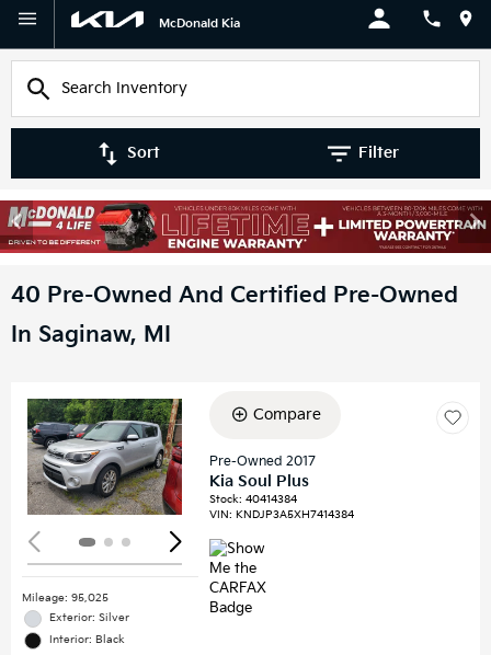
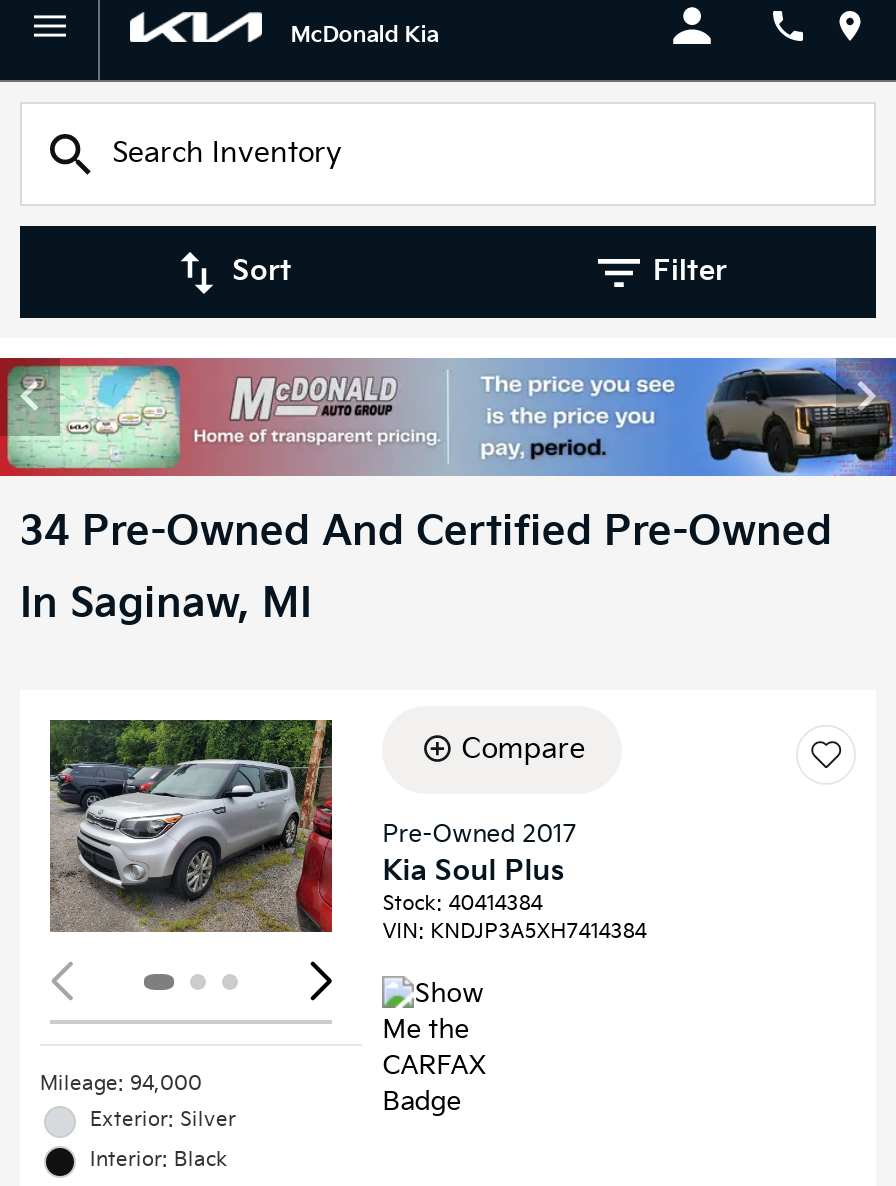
[3,199,488,309] [image] | 40 Pre-Owned And Certified Pre-Owned -> [6,356,890,556] [image] | 34 Pre-Owned And Certified Pre-Owned
[22,591,109,604] Mileage: 95,025 -> [40,1071,202,1095] Mileage: 94,000

